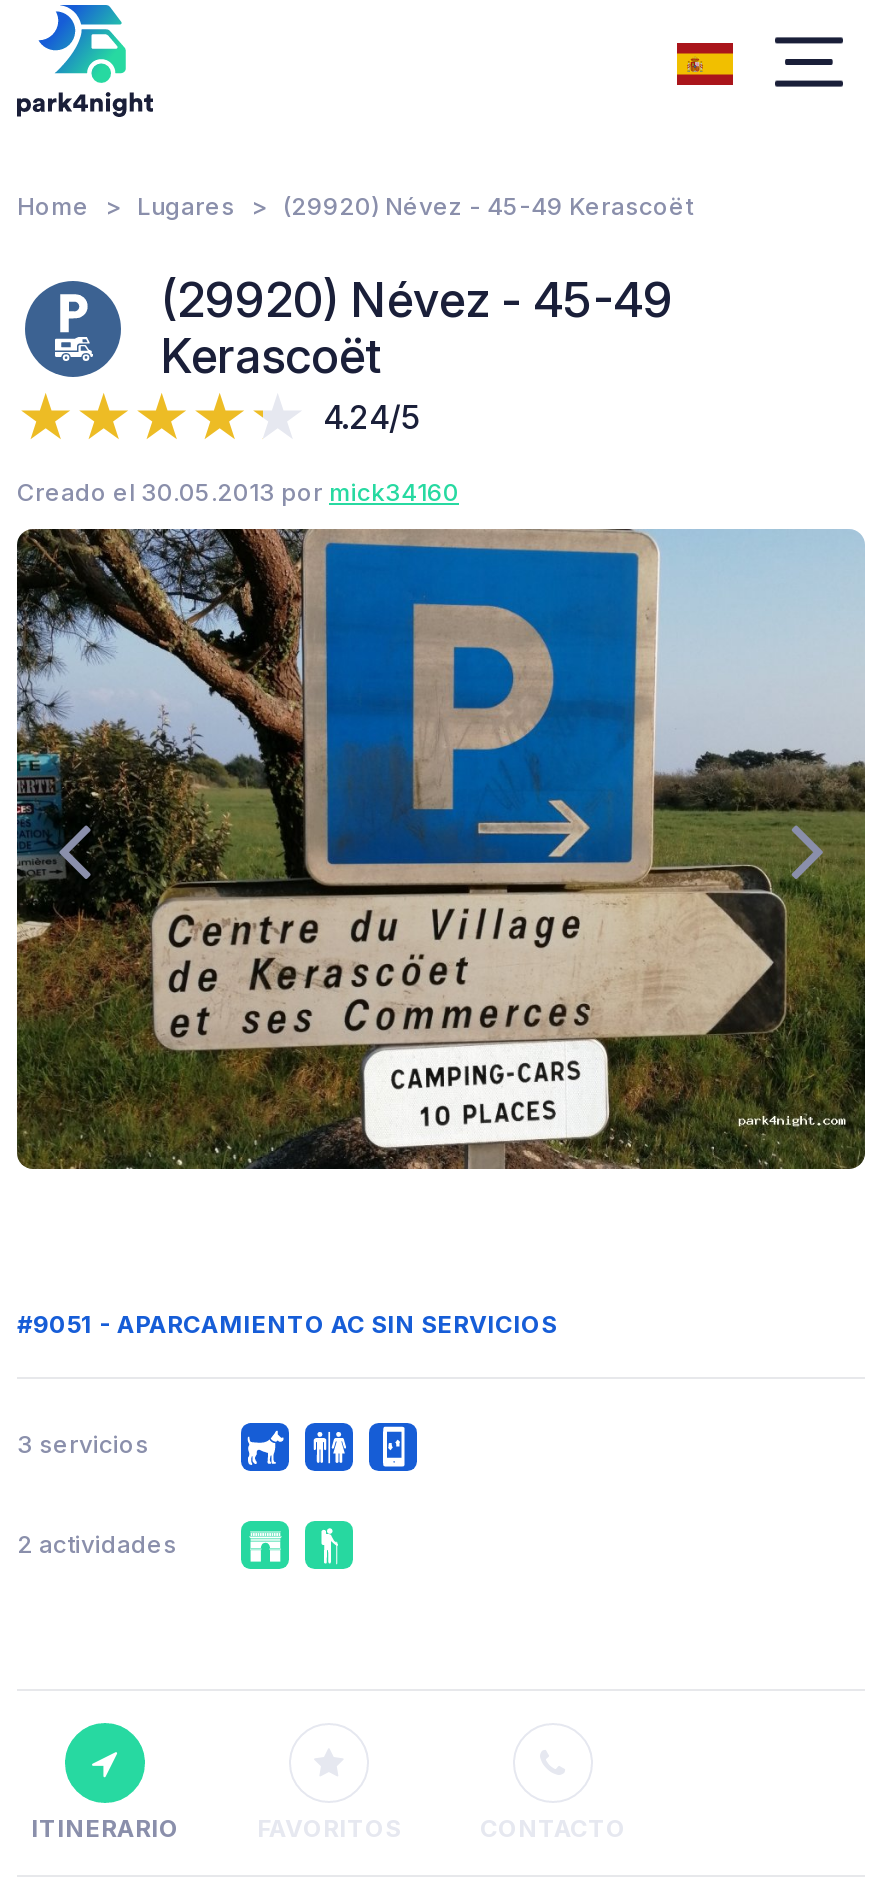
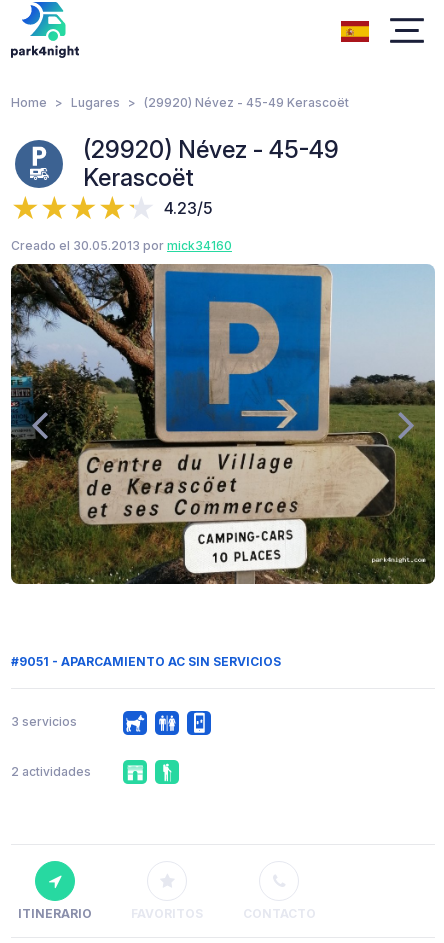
[323,397,421,437] 4.24/5 -> [164,198,213,218] 4.23/5

